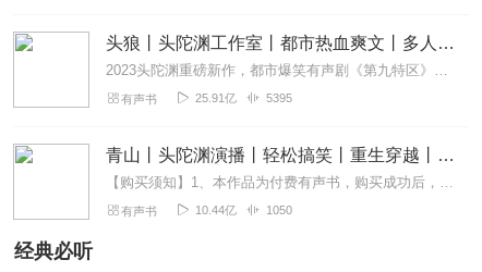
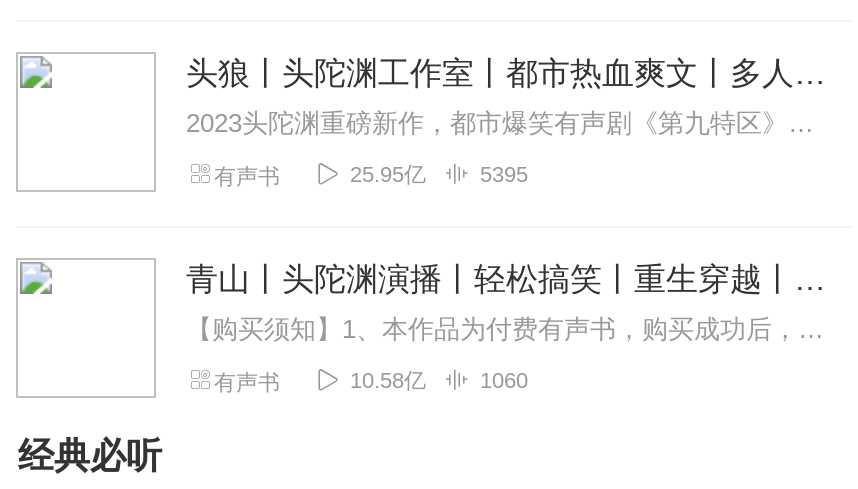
[195,91,237,104] 25.91亿 -> [350,162,426,186] 25.95亿
[195,203,237,217] 10.44亿 -> [350,368,426,392] 10.58亿
[266,203,292,217] 1050 -> [480,368,528,392] 1060

